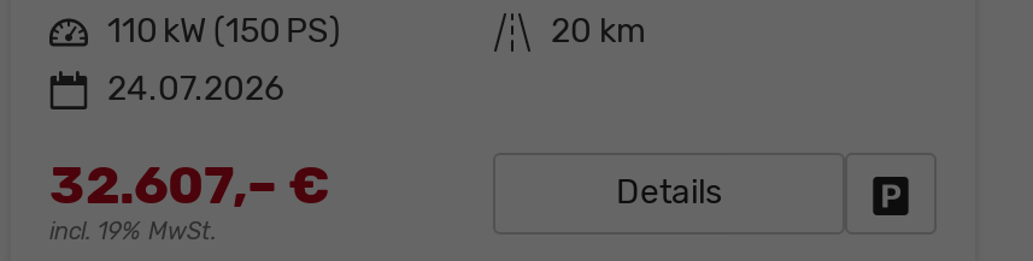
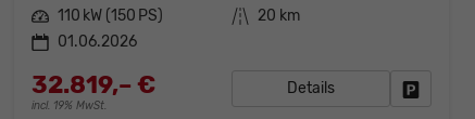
[107,68,283,109] 24.07.2026 -> [58,32,137,51] 01.06.2026
[49,152,329,217] 32.607,– € -> [32,70,155,99] 32.819,– €

